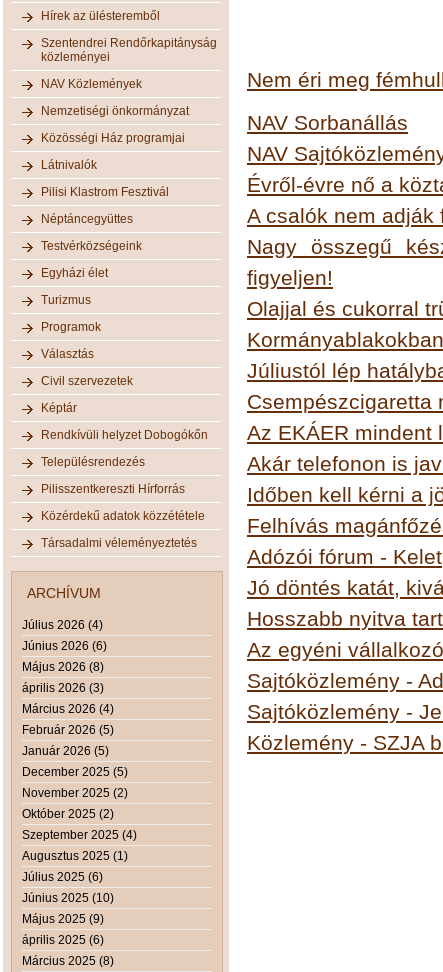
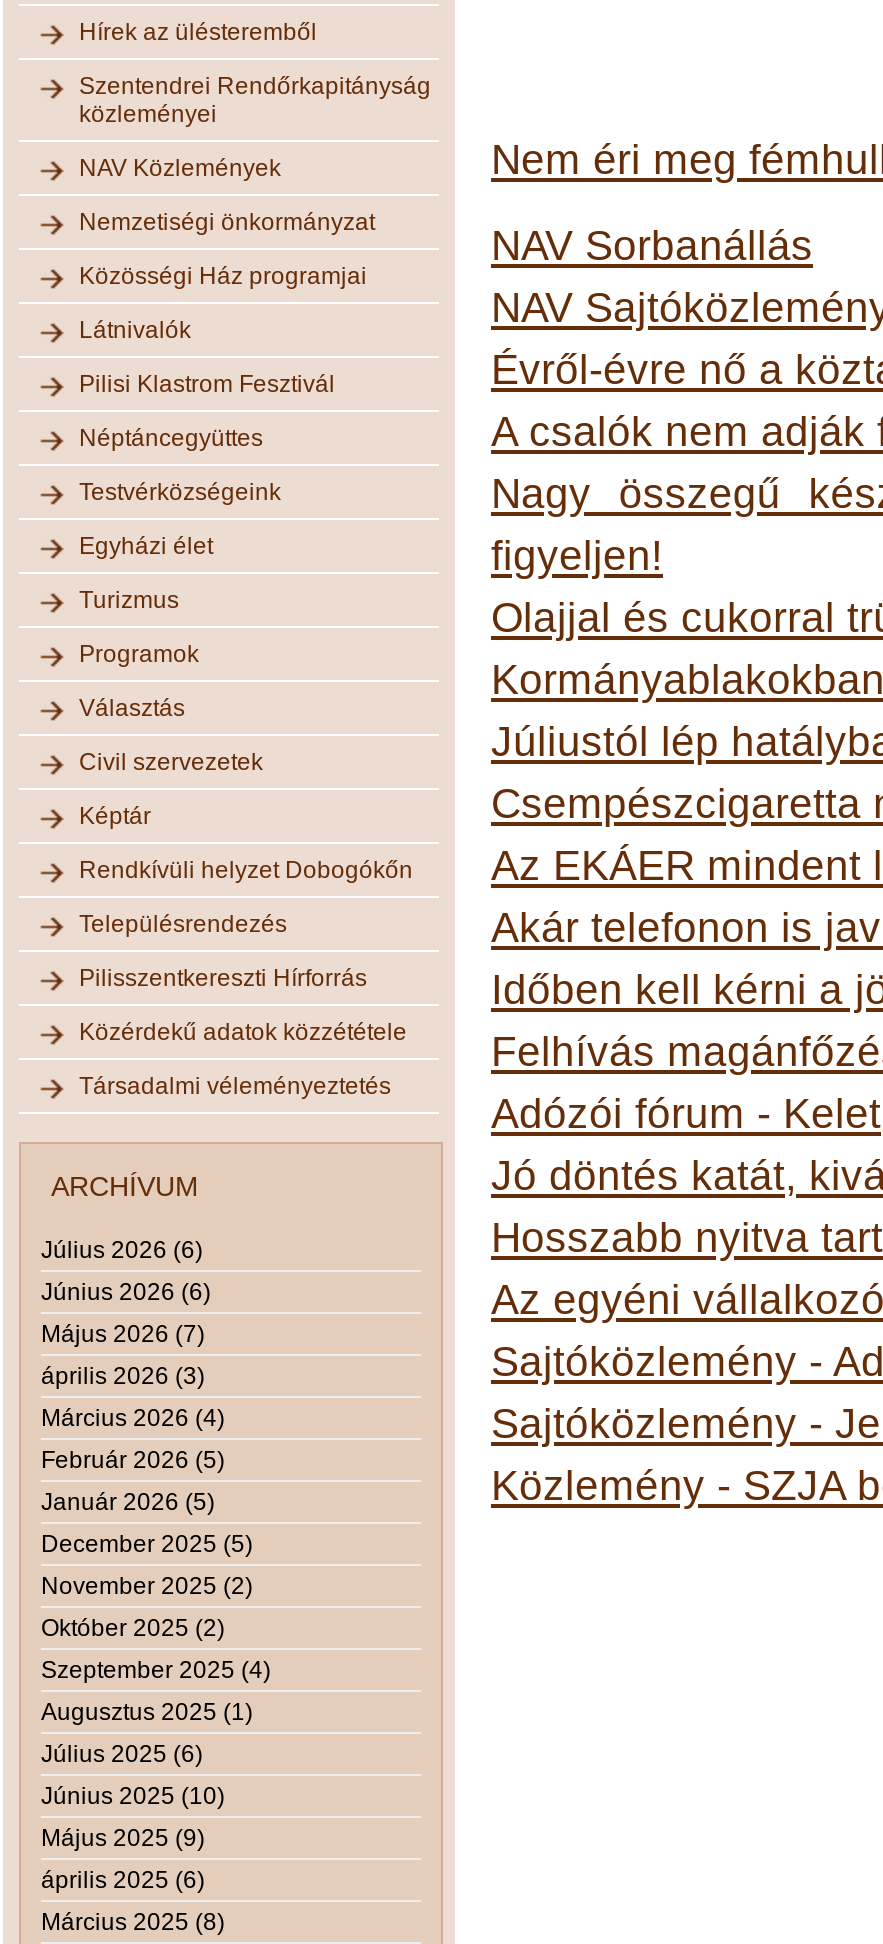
[22,618,103,632] Július 2026 (4) -> [41,1235,203,1263] Július 2026 (6)
[22,660,104,674] Május 2026 (8) -> [41,1319,205,1347] Május 2026 (7)

